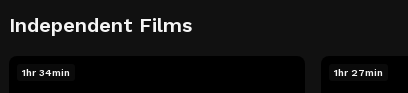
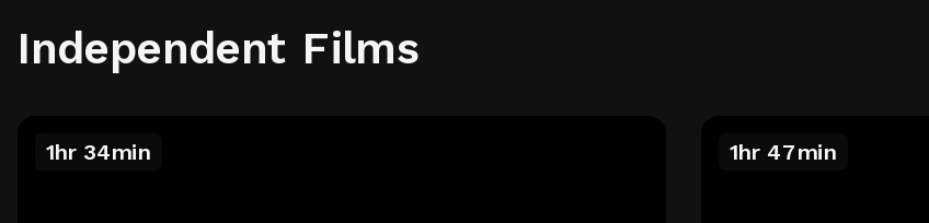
[334,66,383,77] 1hr 27min -> [730,139,837,163] 1hr 47min

